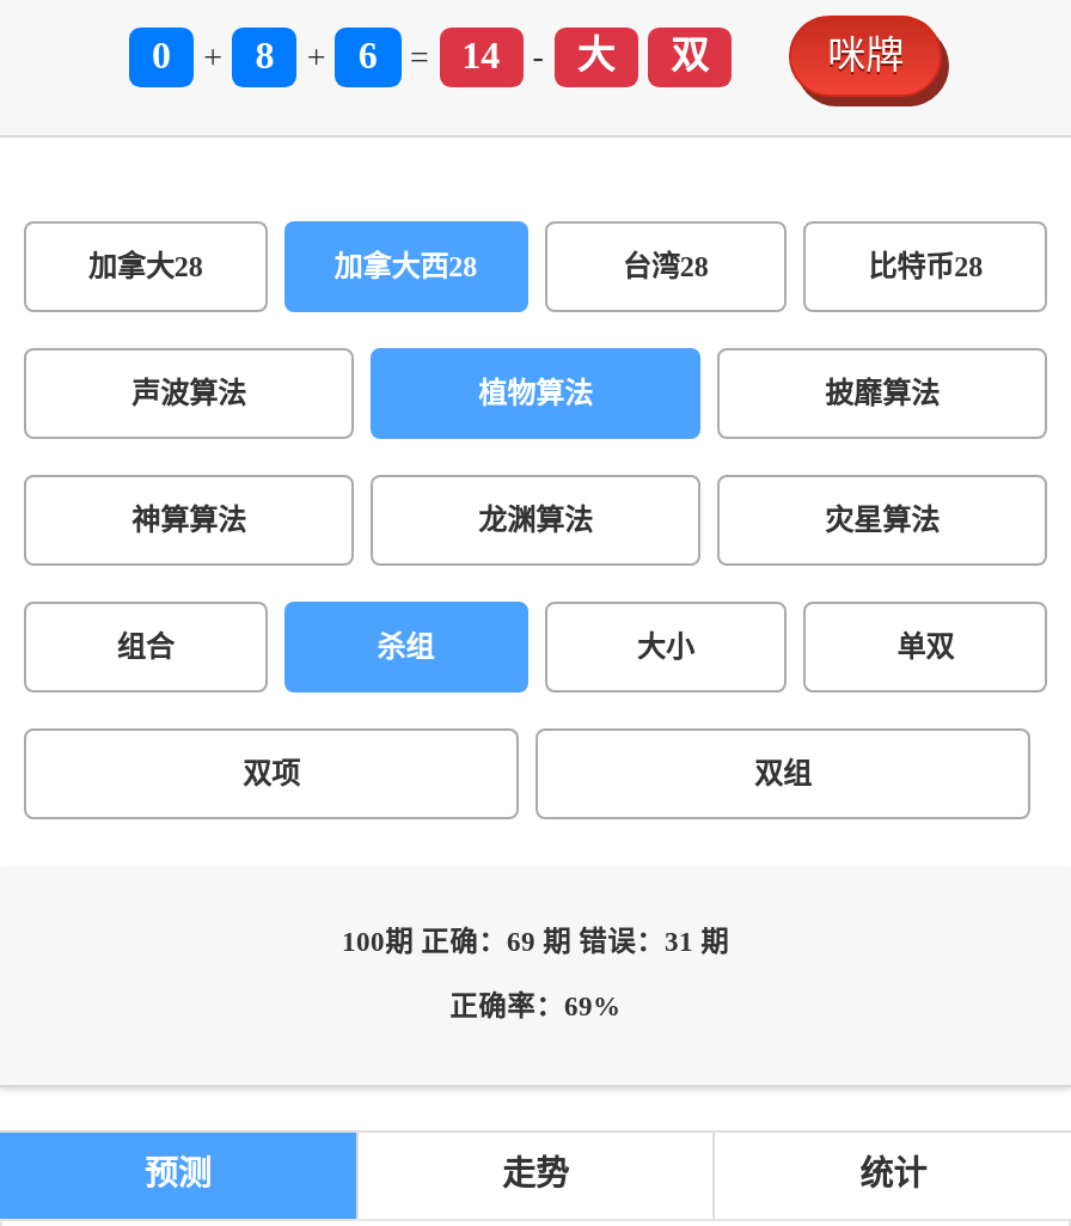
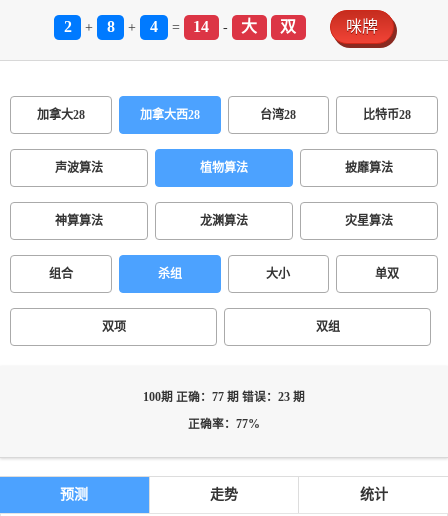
[152,35,171,75] 0 -> [63,18,71,35] 2
[358,35,377,75] 6 -> [150,18,158,35] 4
[342,927,729,958] 100期 正确：69 期 错误：31 期 -> [143,391,305,404] 100期 正确：77 期 错误：23 期
[449,992,622,1023] 正确率：69% -> [188,418,260,431] 正确率：77%

